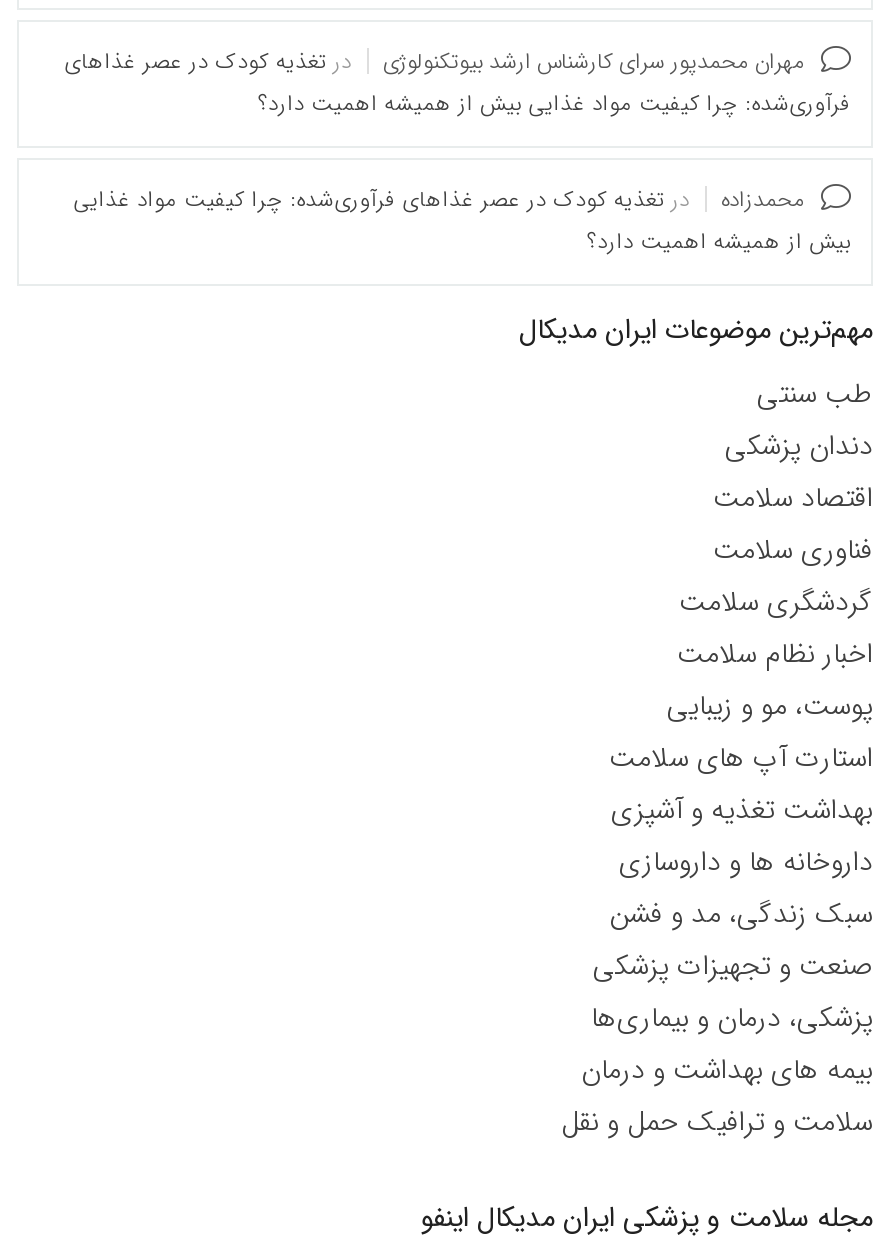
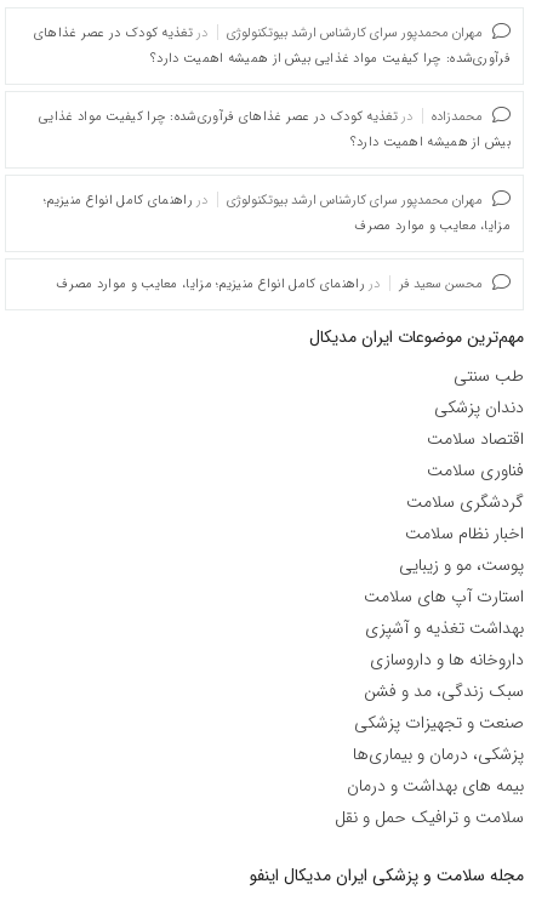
none -> [44,191,511,295] مهران محمدپور سرای کارشناس ارشد بیوتکنولوژی | در راهنمای کامل انواع منیزیم؛ | مزایا، معایب و موارد مصرف | محسن سعید فر | در راهنمای کامل انواع منیزیم؛ مزایا، معایب و موارد مصرف

